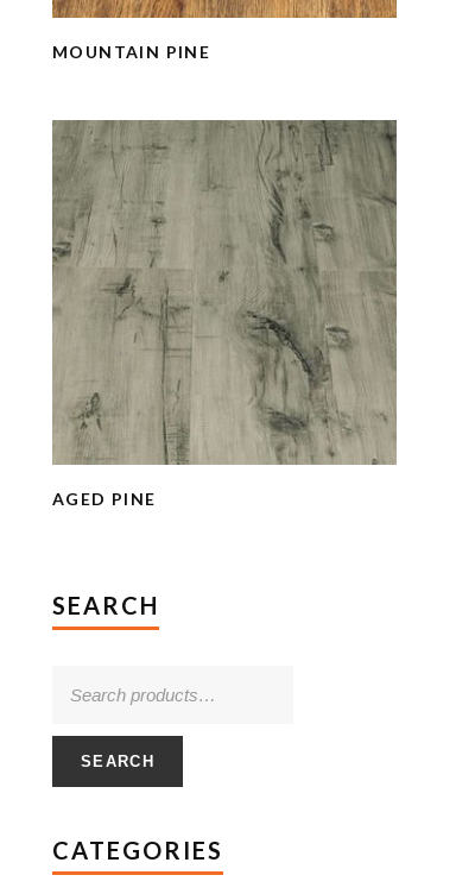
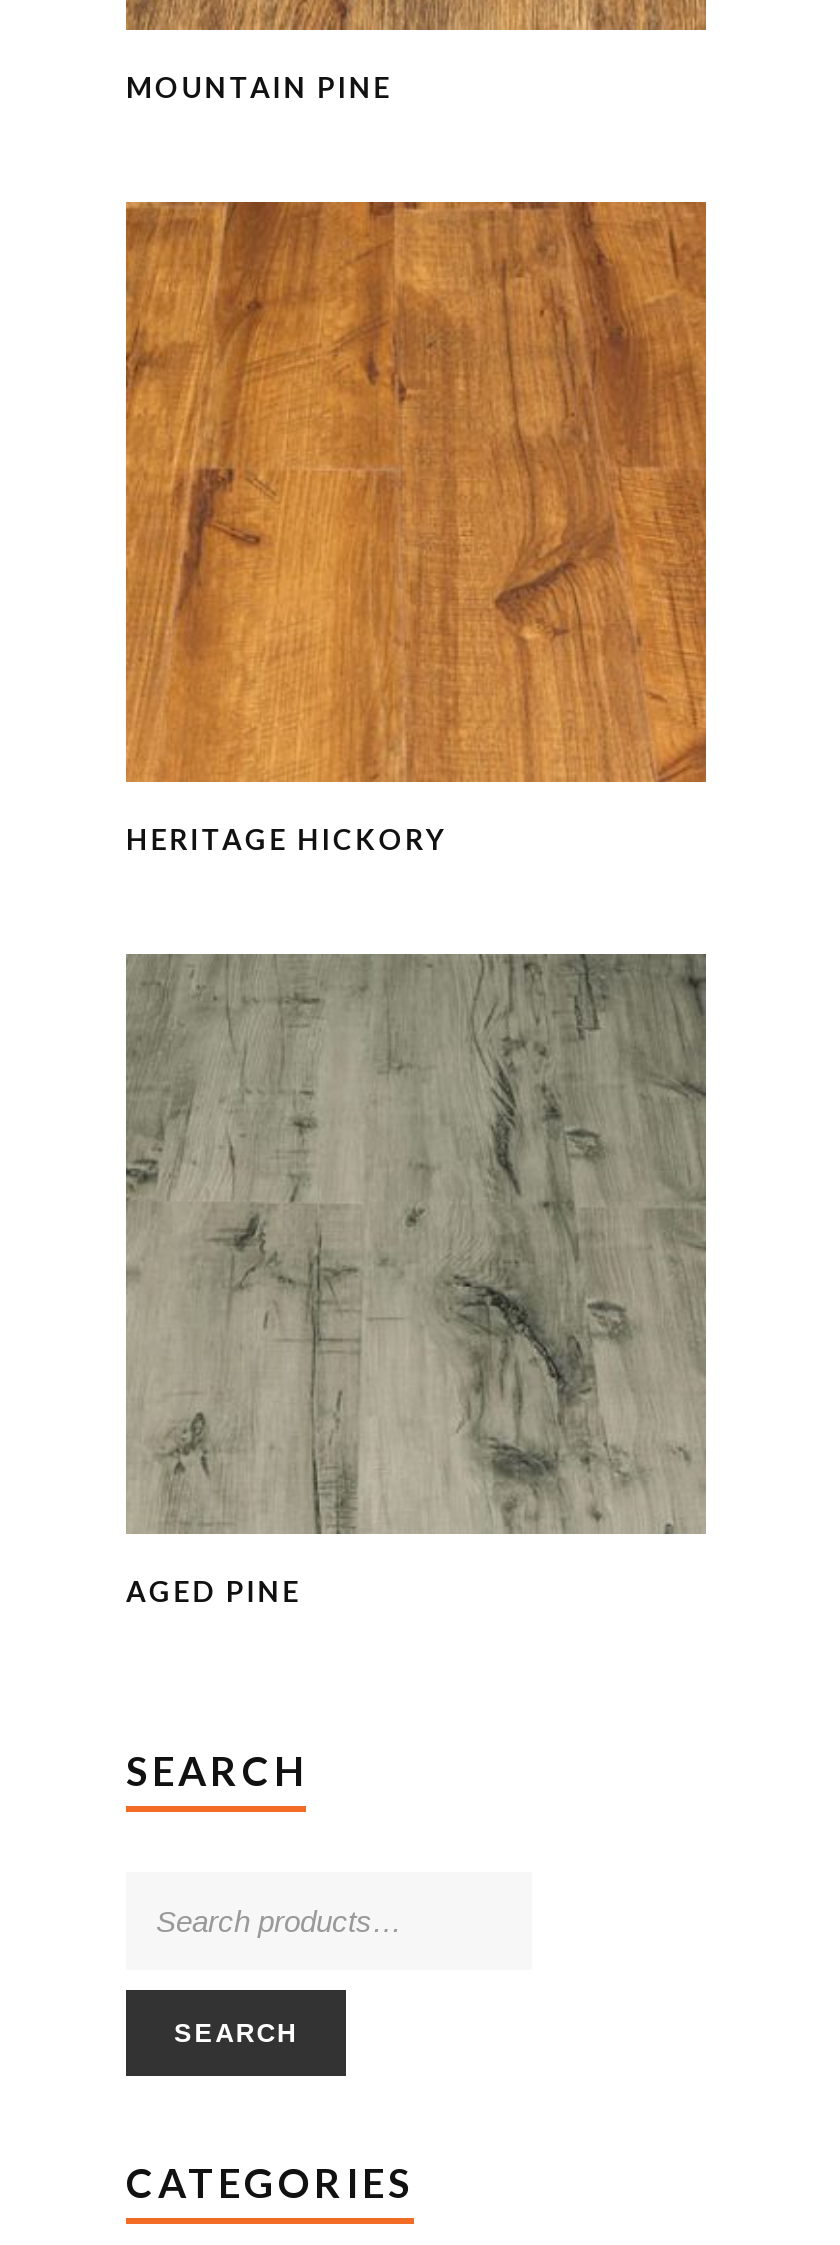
none -> [126,200,706,856] [image] | HERITAGE HICKORY

